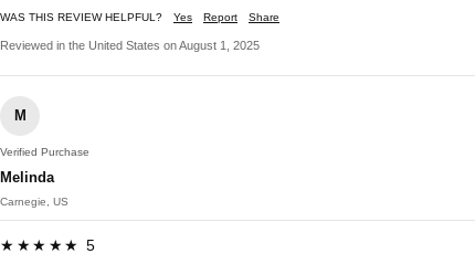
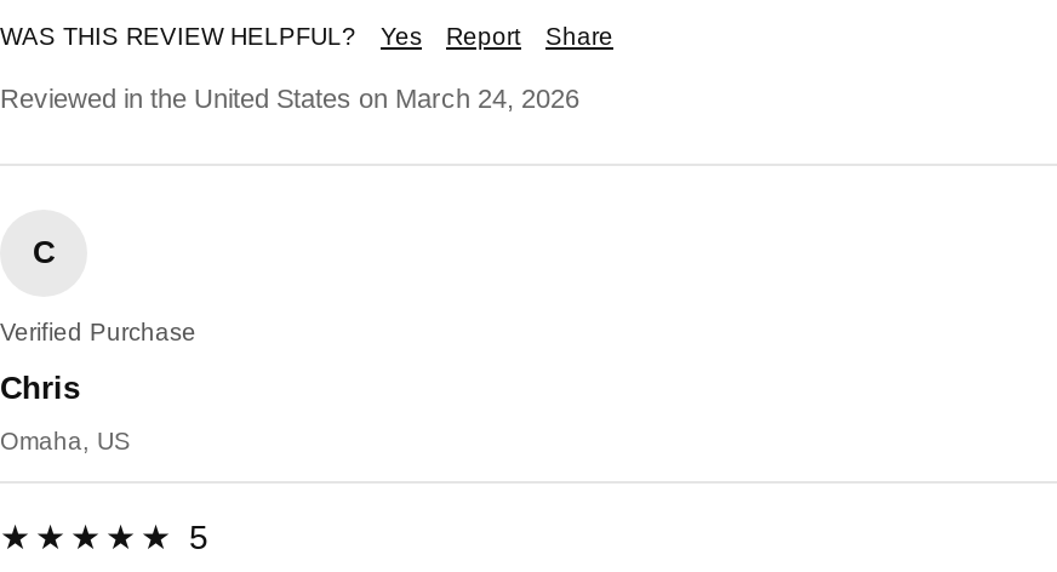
[0,38,260,52] Reviewed in the United States on August 1, 2025 -> [0,83,579,112] Reviewed in the United States on March 24, 2026
[14,107,26,123] M -> [33,233,55,270] C
[0,169,54,185] Melinda -> [0,369,80,405] Chris
[0,195,68,207] Carnegie, US -> [0,427,131,454] Omaha, US

